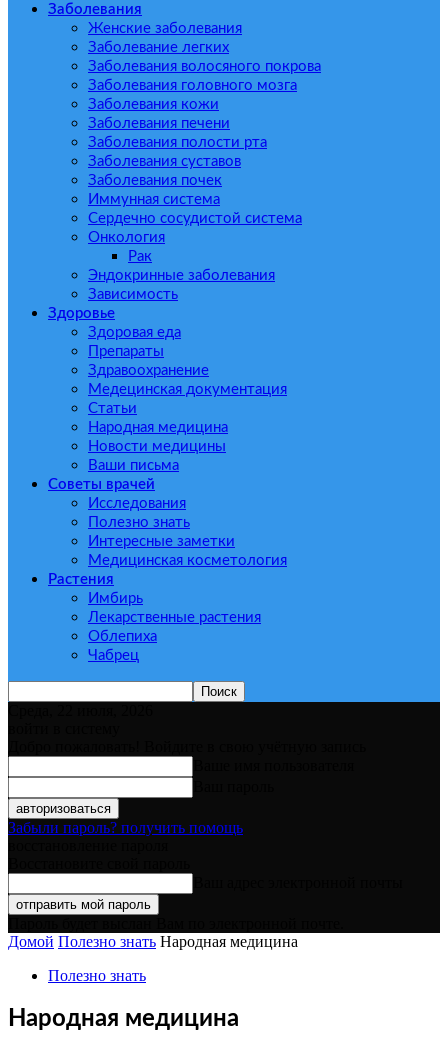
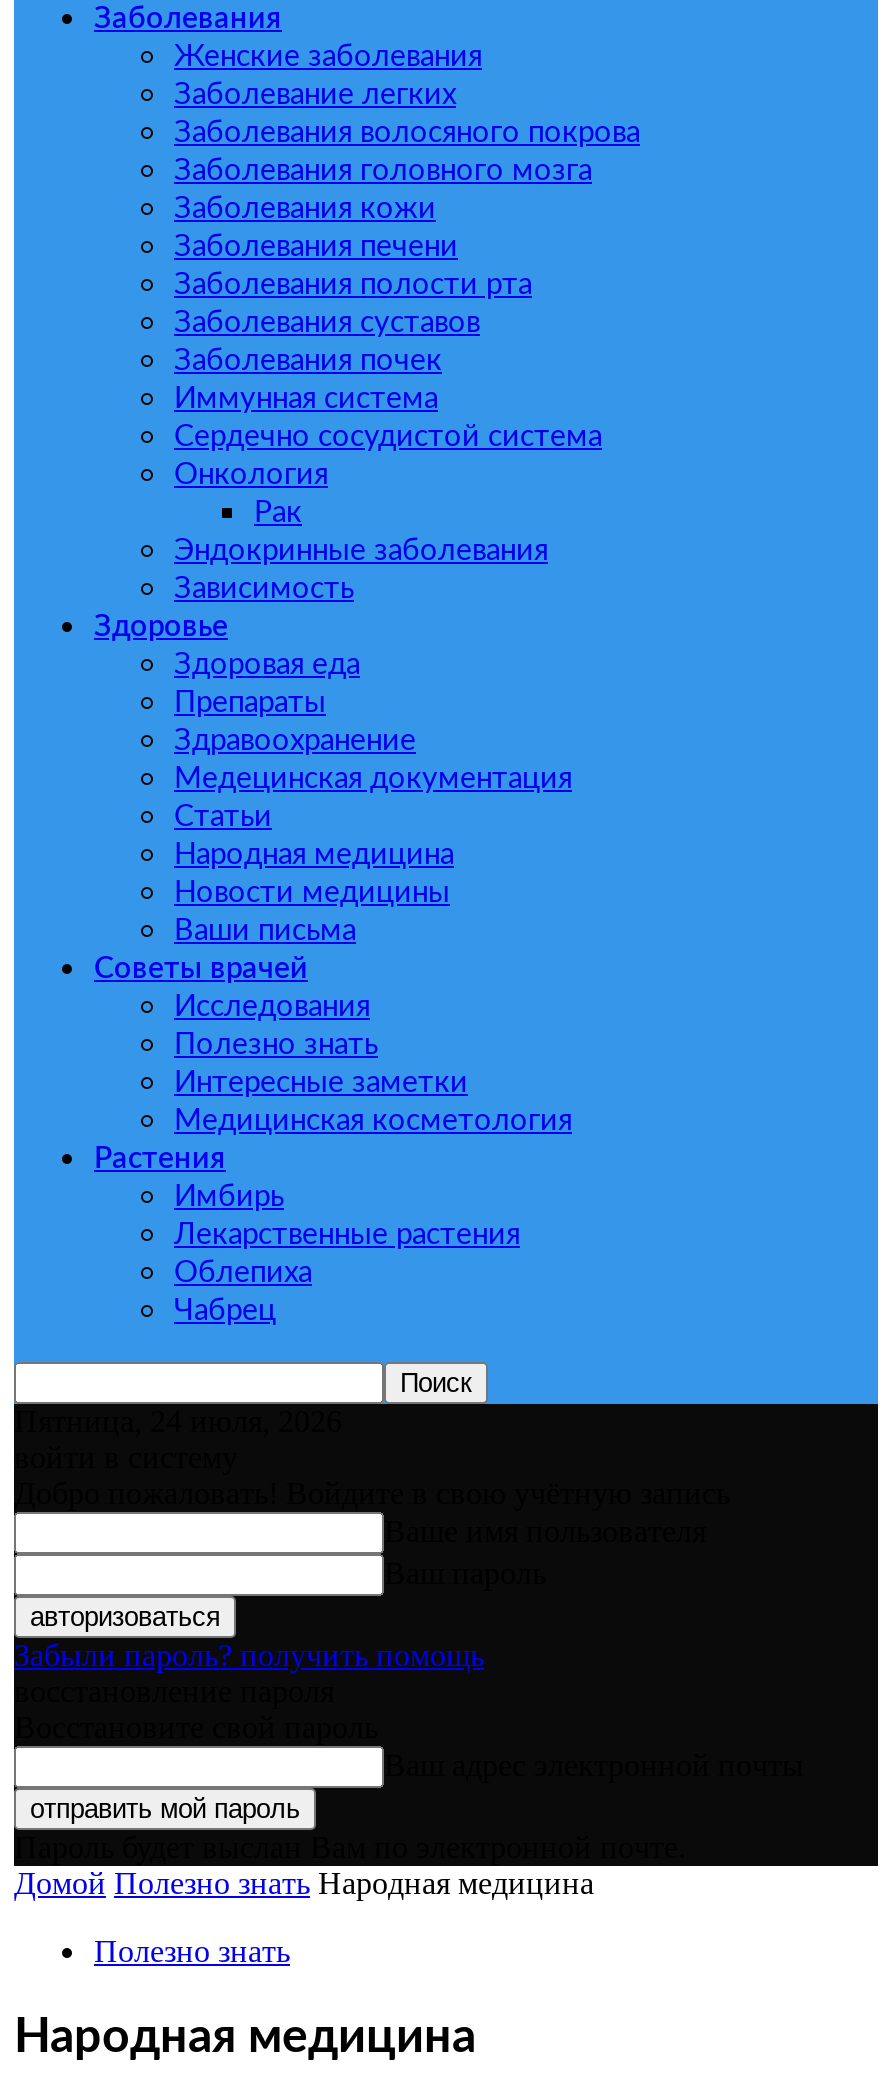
[8,702,153,719] Среда, 22 июля, 2026 -> [14,1404,342,1438] Пятница, 24 июля, 2026

